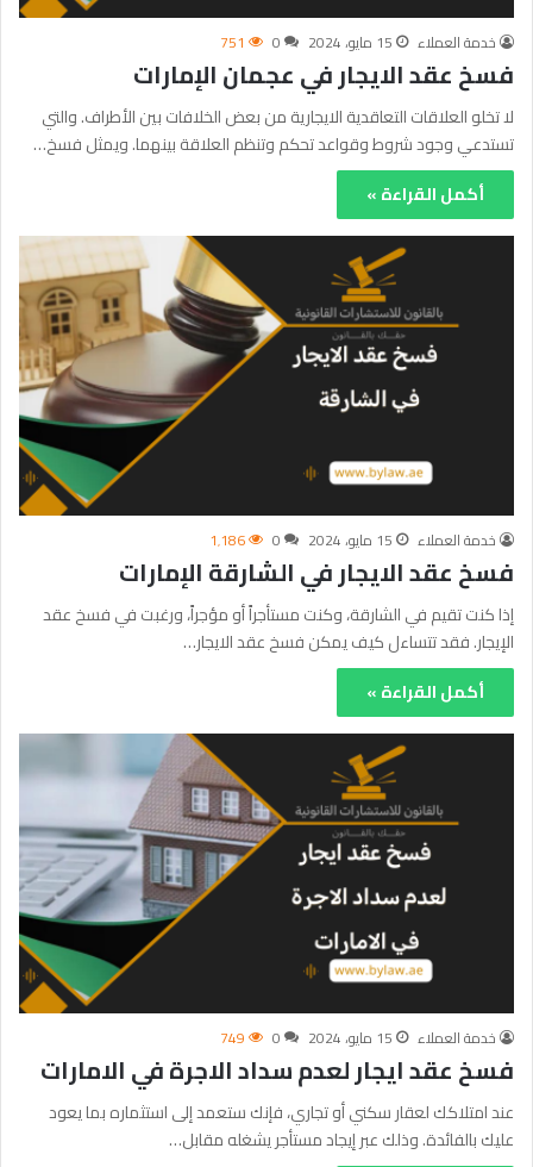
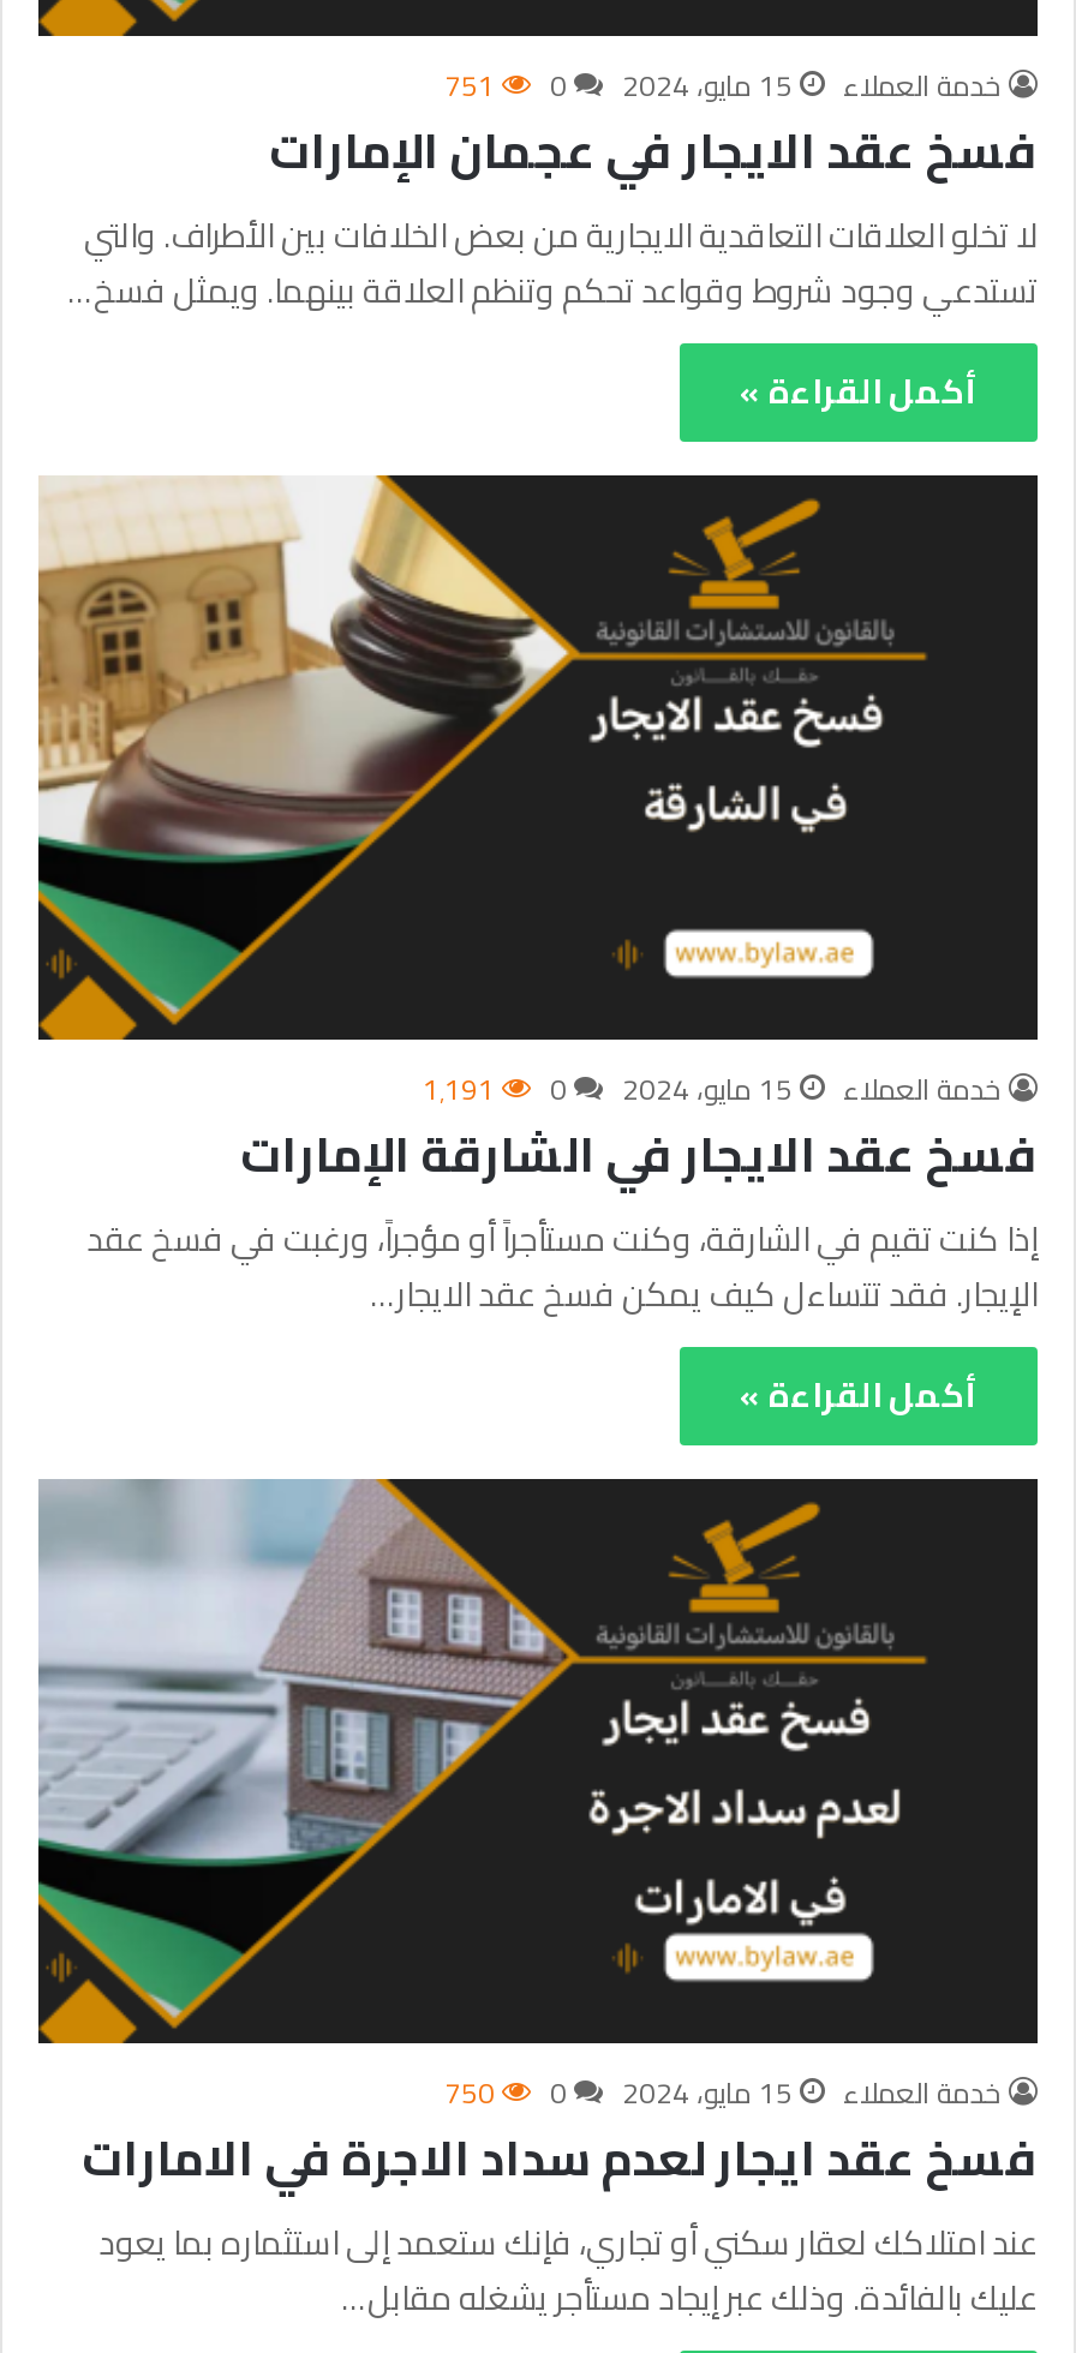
[209,526,281,554] 1٬186 0 -> [423,1061,567,1116] 1٬191 0
[220,1024,281,1051] 749 0 -> [444,2064,567,2119] 750 0

